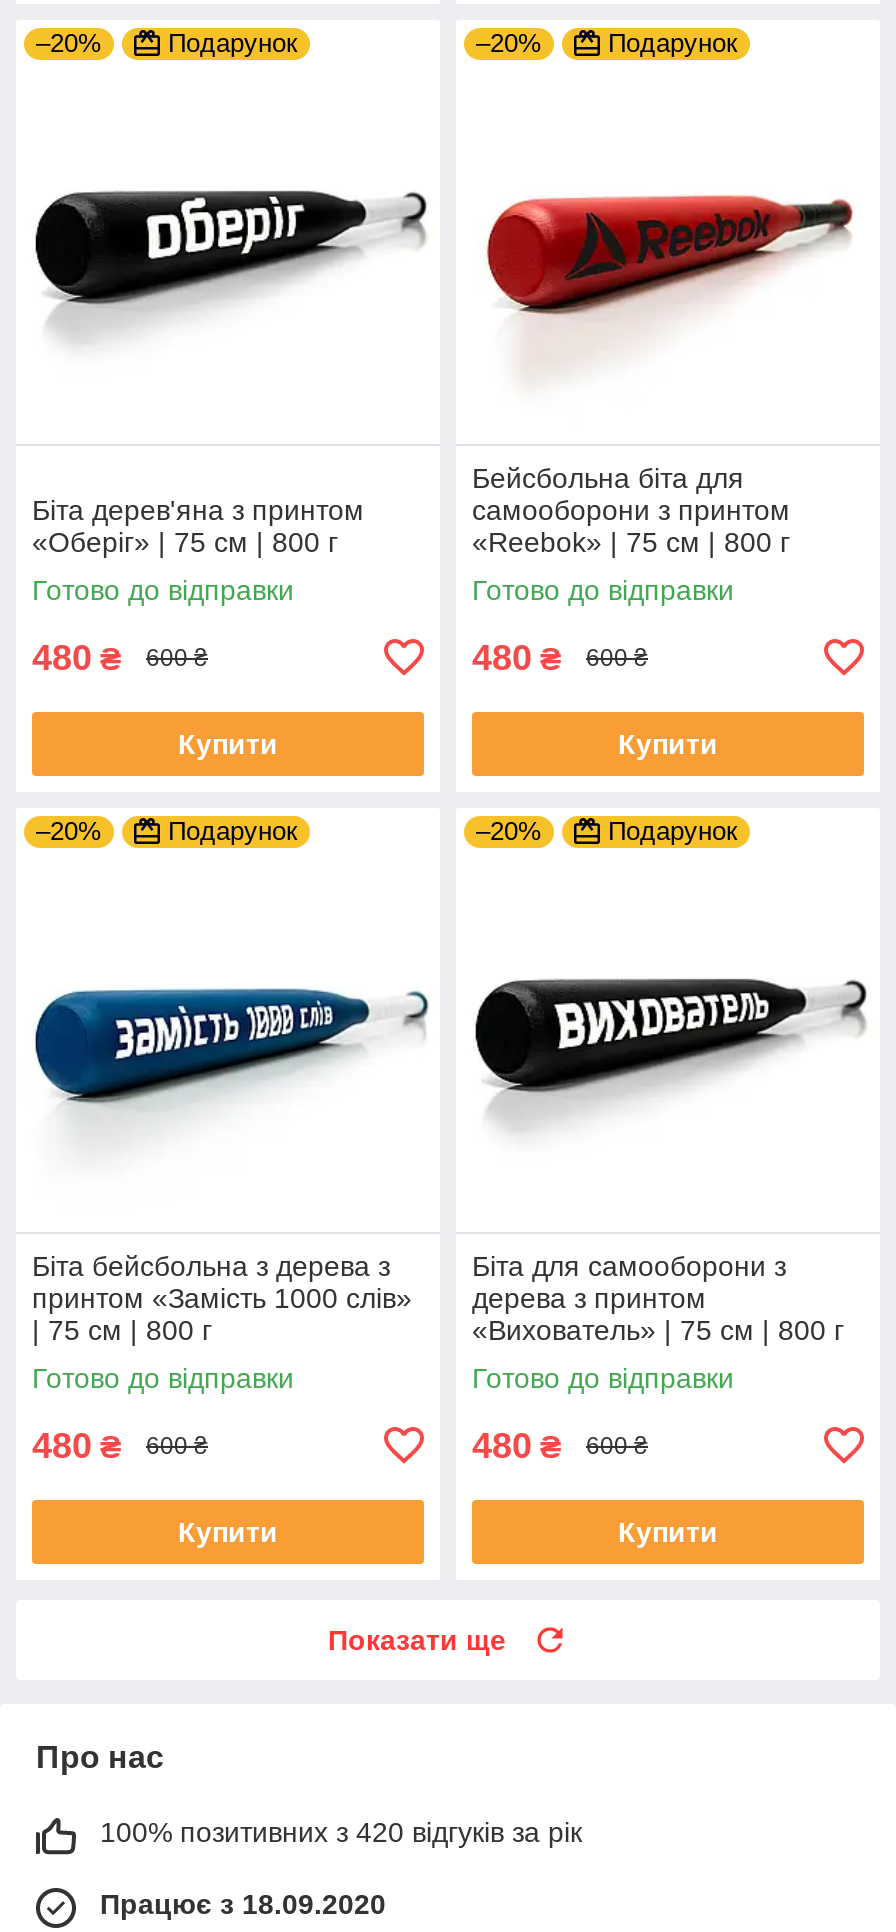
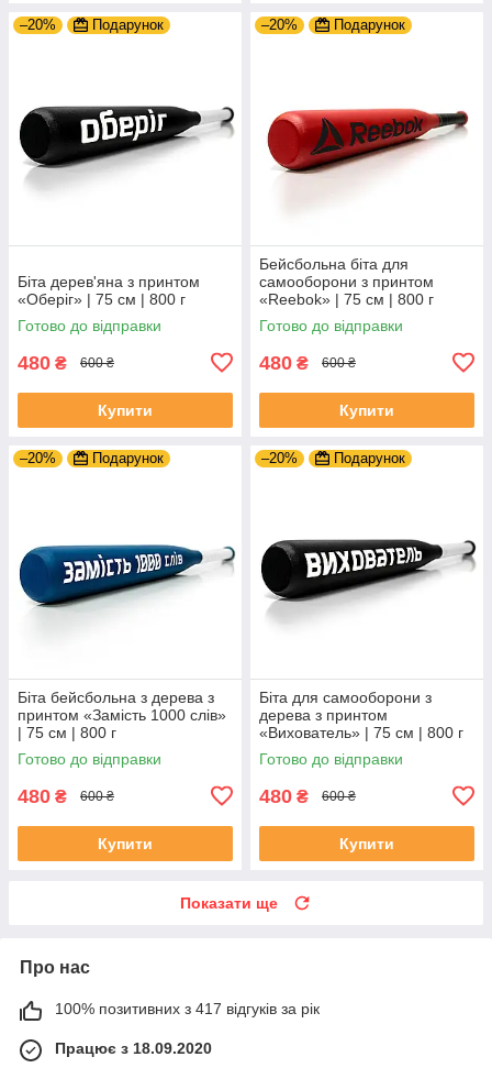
[100,1816,582,1848] 100% позитивних з 420 відгуків за рік -> [55,1000,320,1017] 100% позитивних з 417 відгуків за рік

